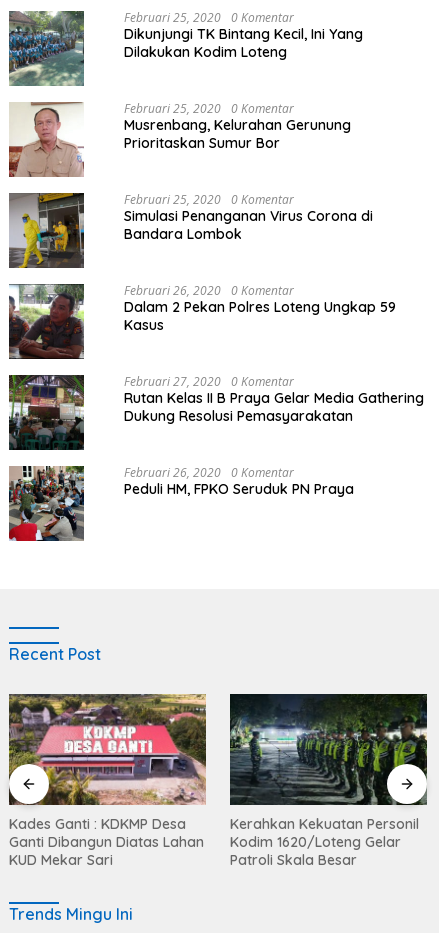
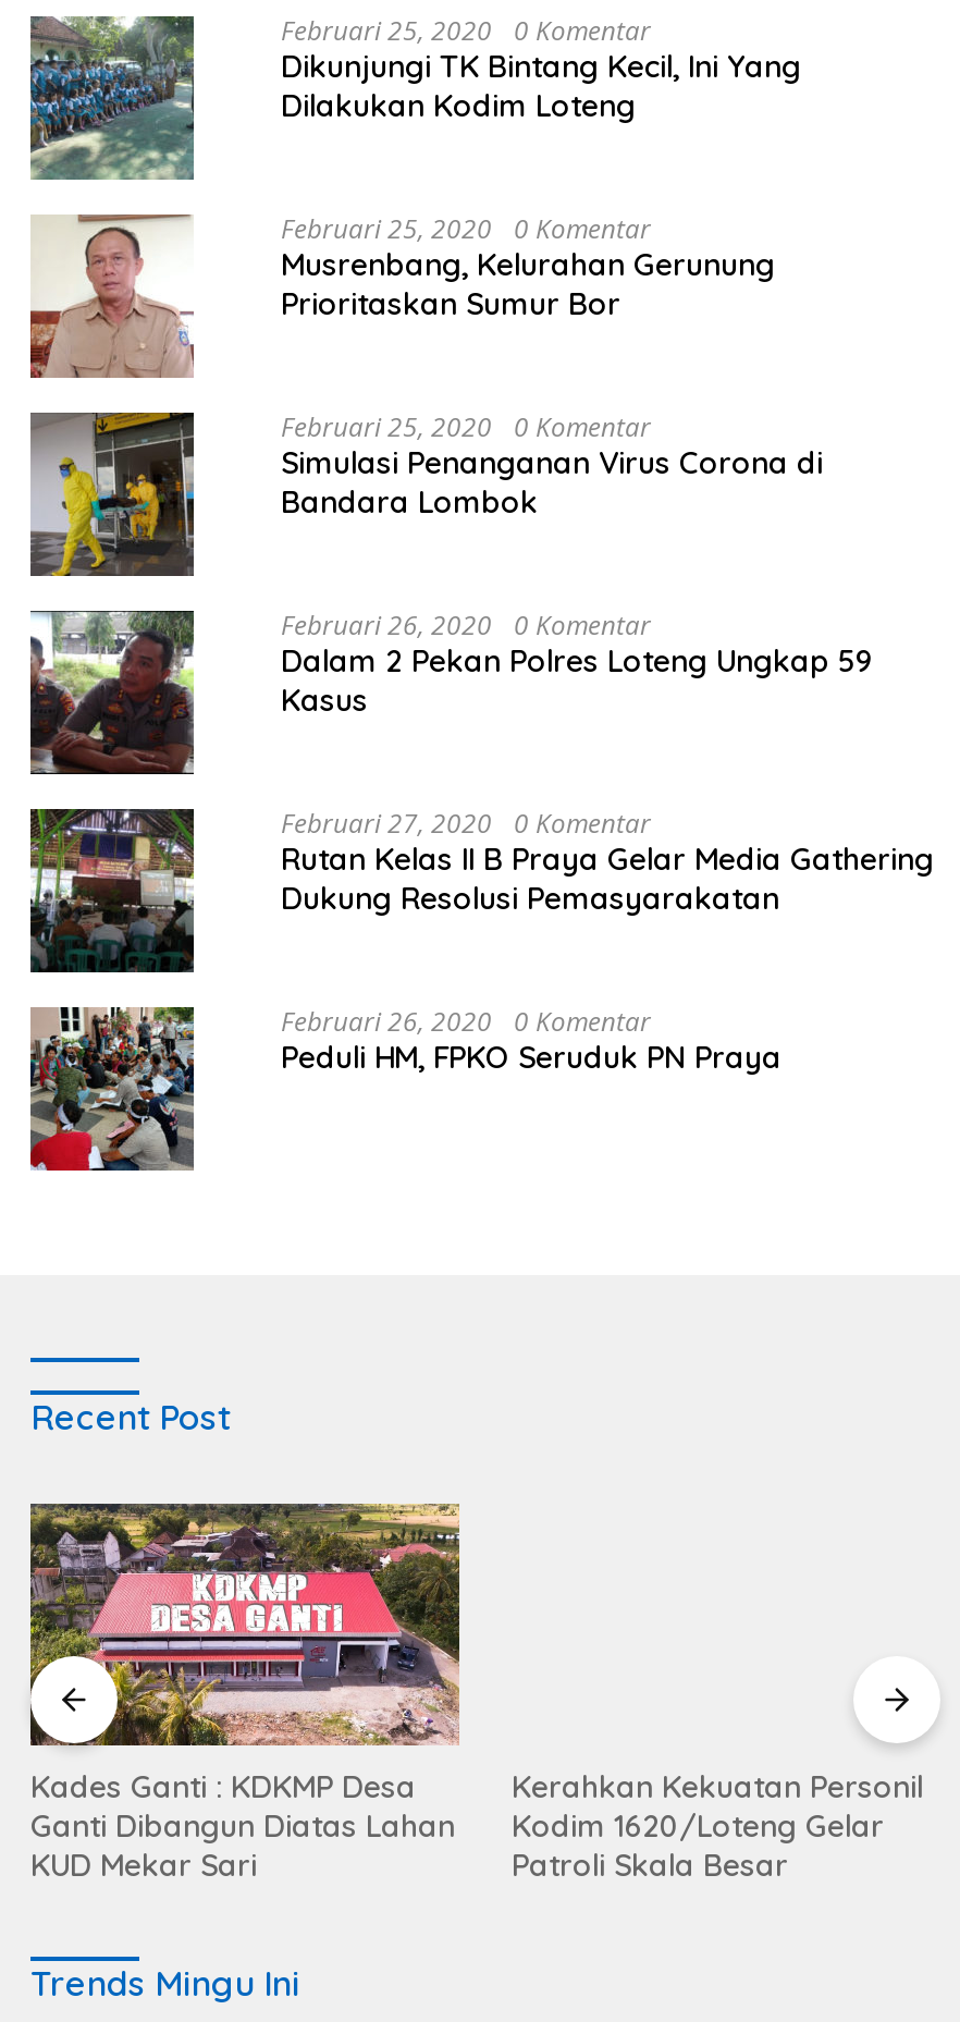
[229,693,428,806] [image] -> none

